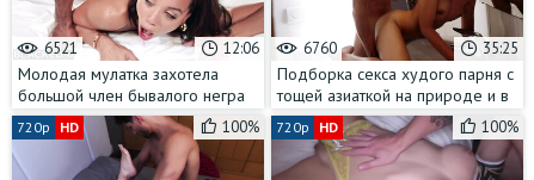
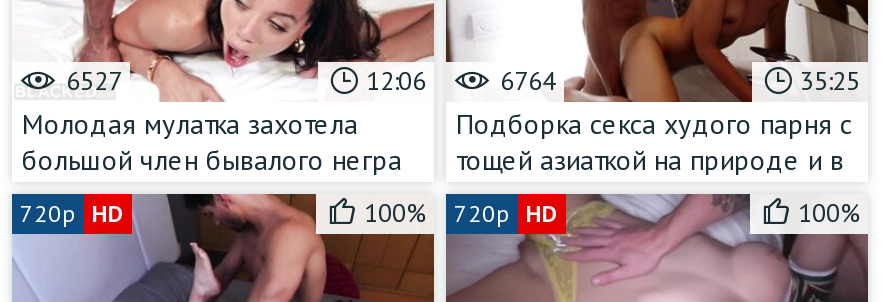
[41,38,78,58] 6521 -> [60,63,122,97] 6527
[223,38,337,58] 12:06 6760 -> [366,63,556,97] 12:06 6764

